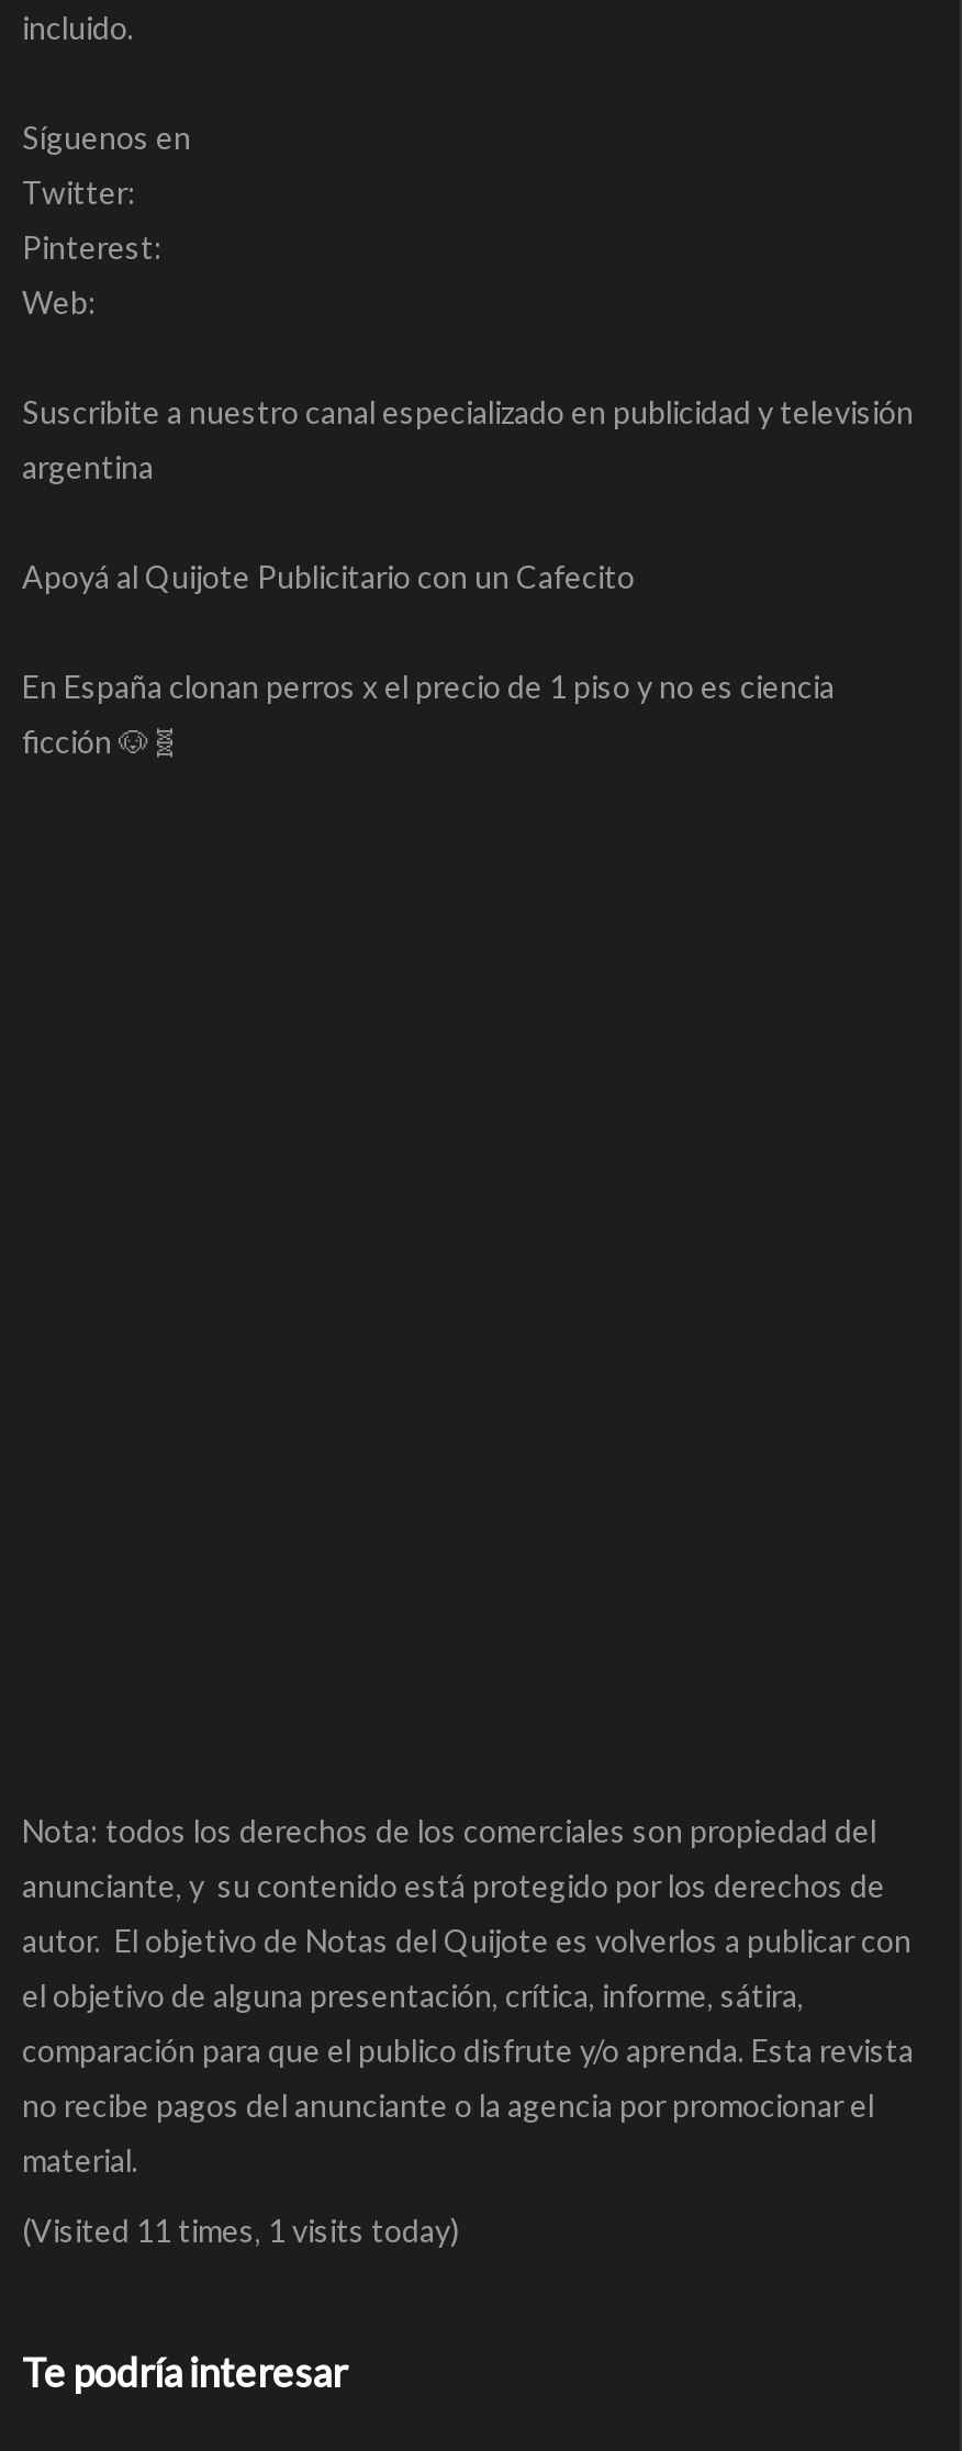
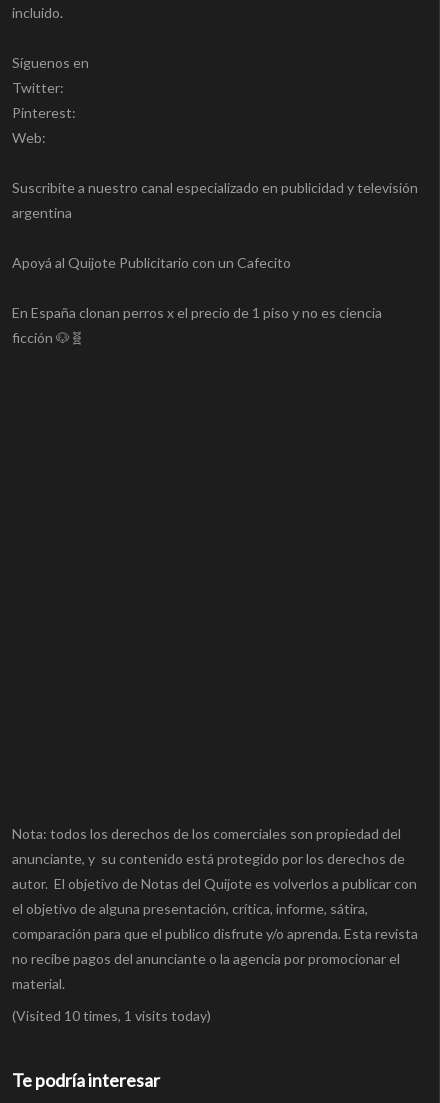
[22,2213,459,2250] (Visited 11 times, 1 visits today) -> [12,1007,211,1024] (Visited 10 times, 1 visits today)

